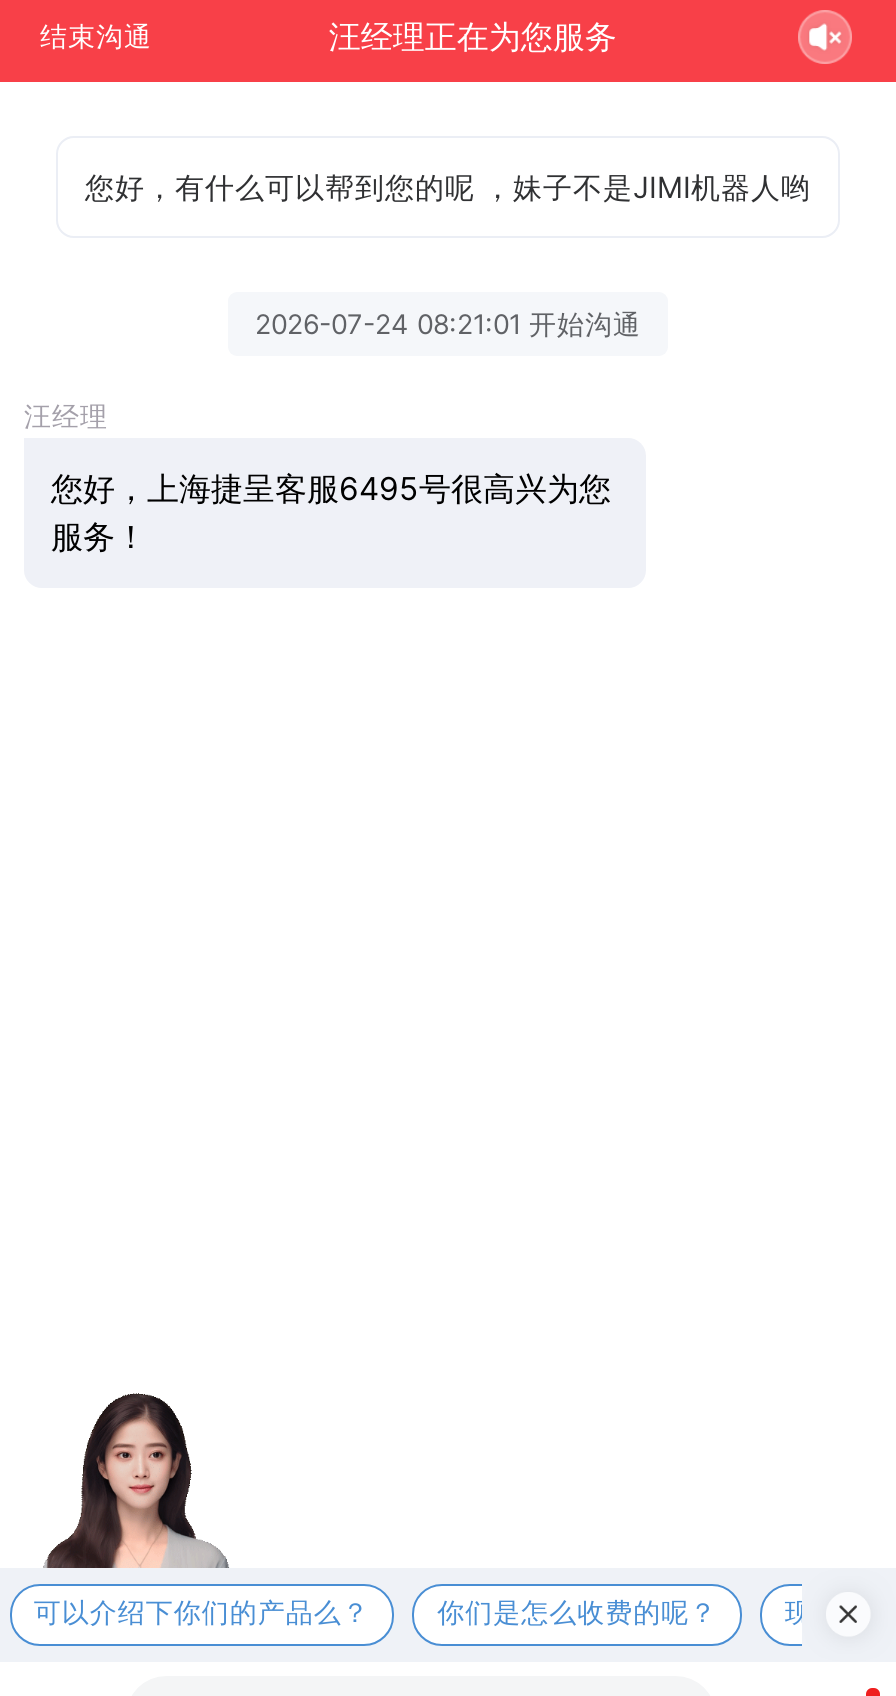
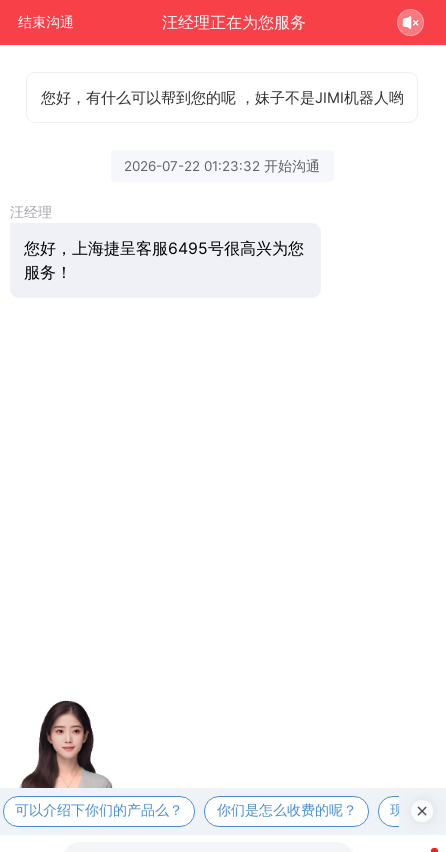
[255,308,641,340] 2026-07-24 08:21:01 开始沟通 -> [124,158,320,174] 2026-07-22 01:23:32 开始沟通

